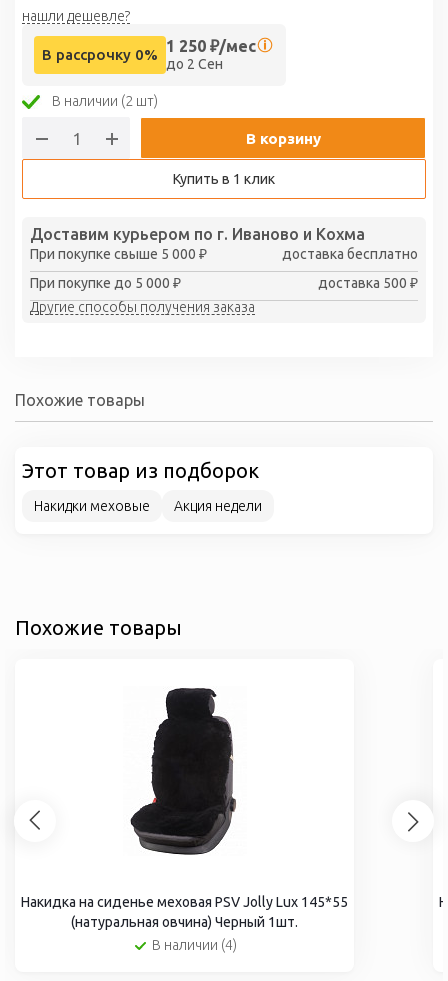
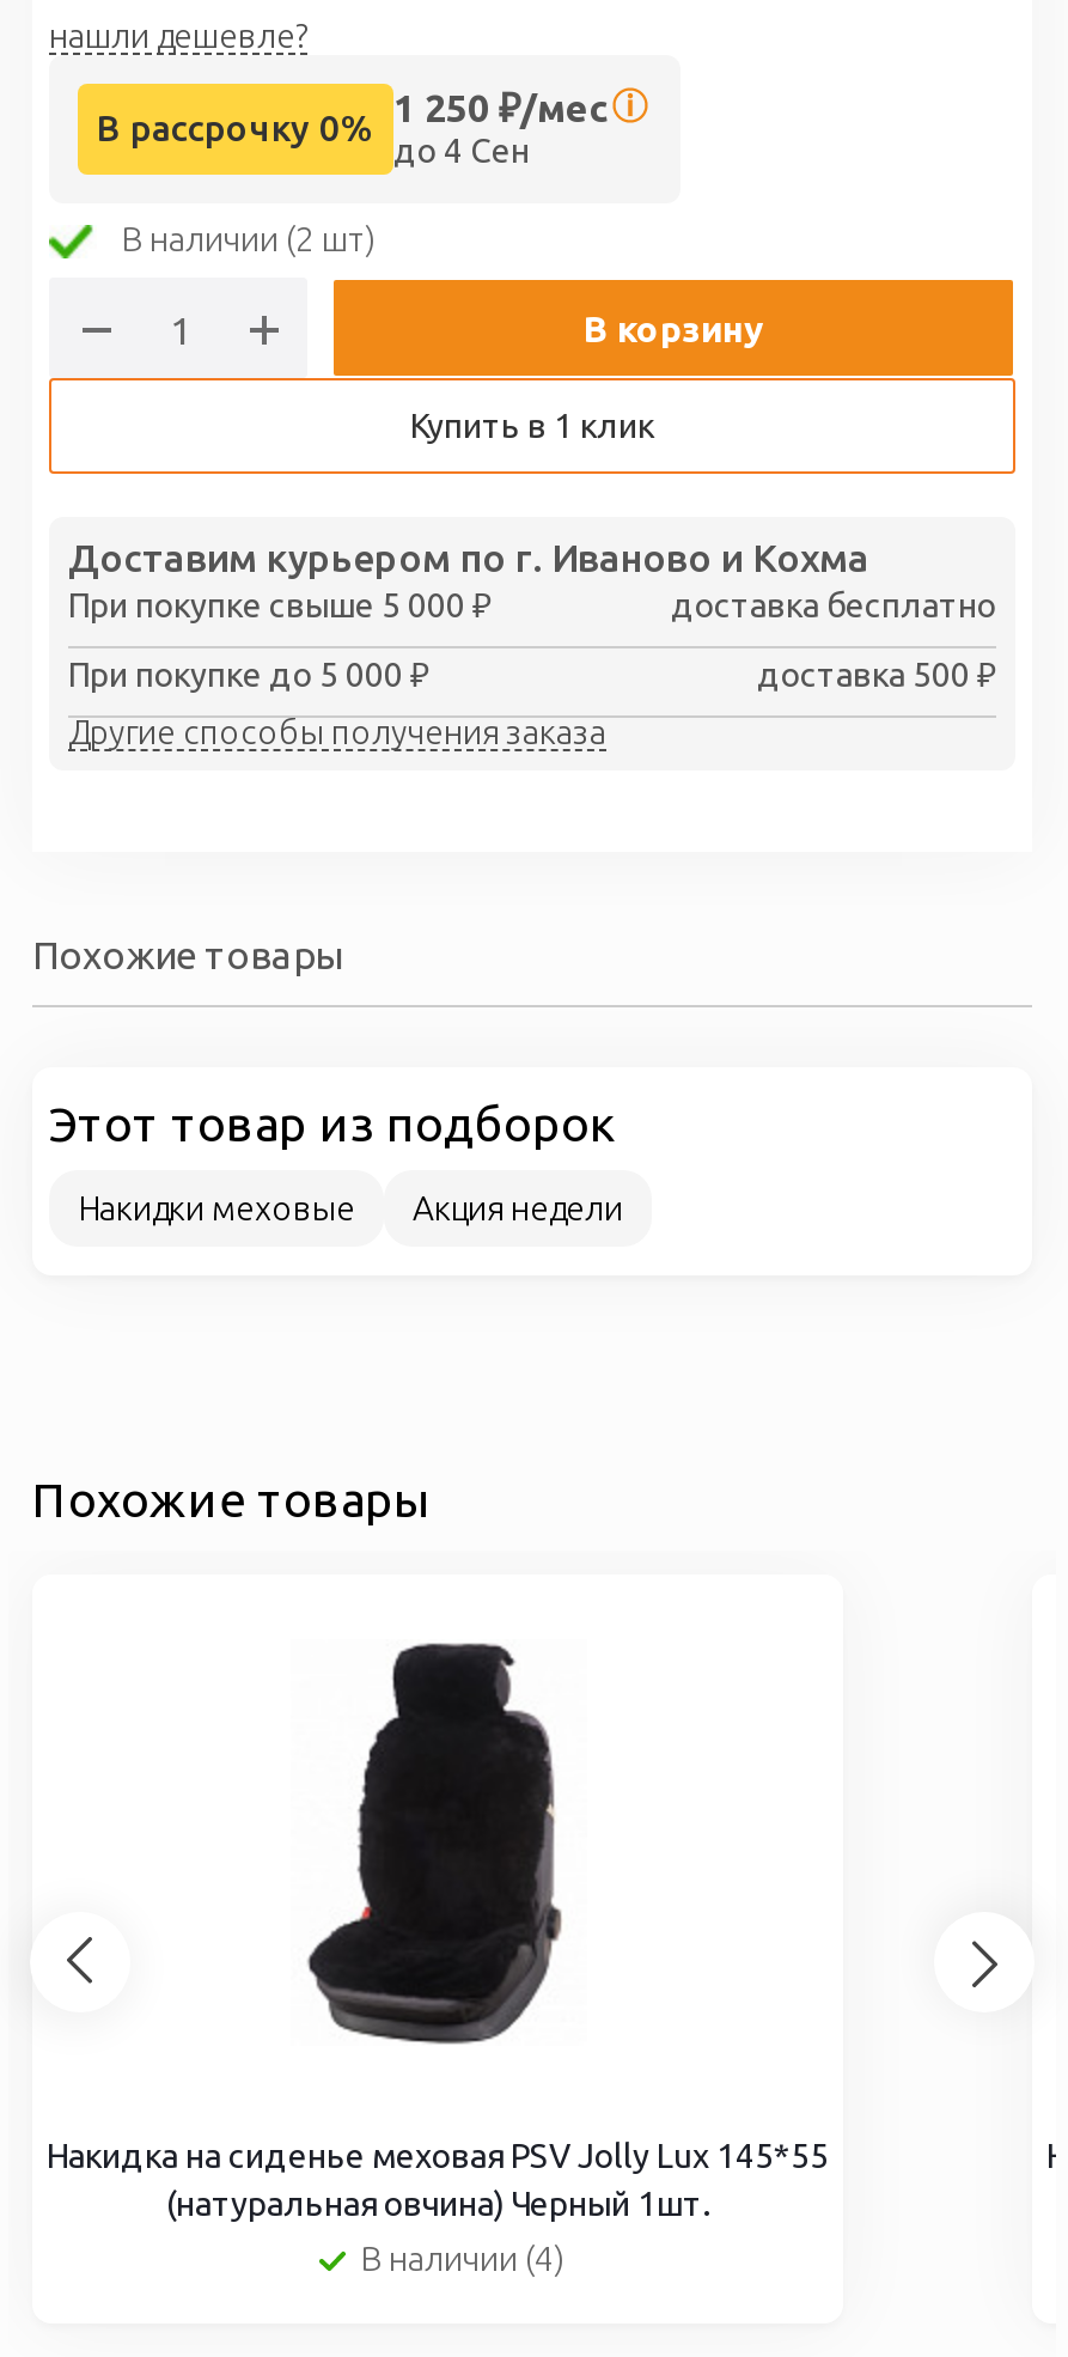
[166,56,223,72] до 2 Сен -> [393,132,530,170] до 4 Сен

